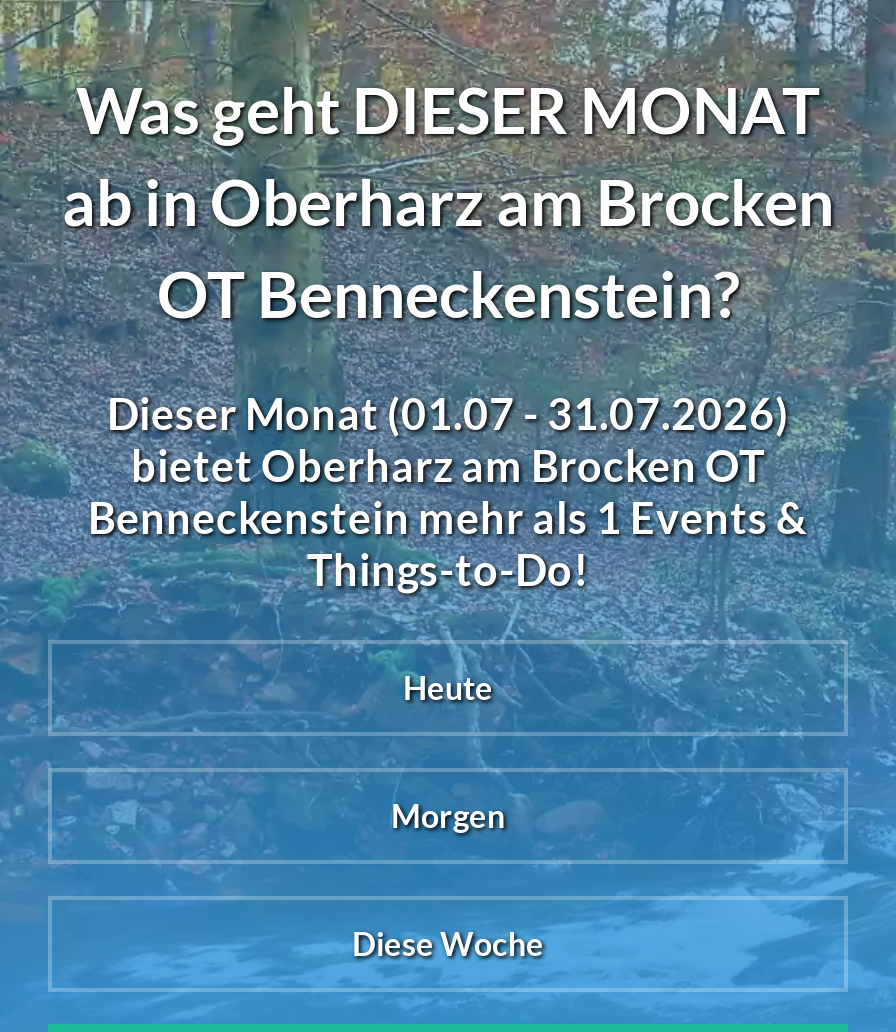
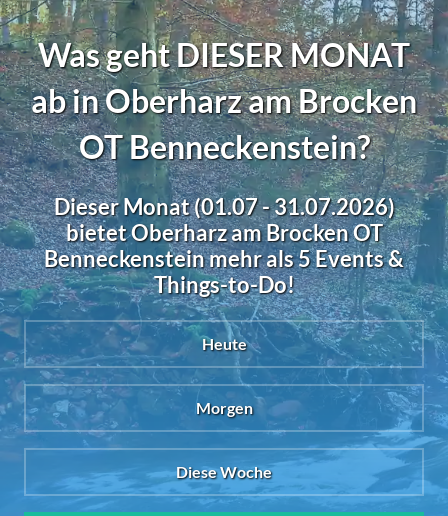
[88,492,808,544] Benneckenstein mehr als 1 Events & -> [44,246,404,272] Benneckenstein mehr als 5 Events &

